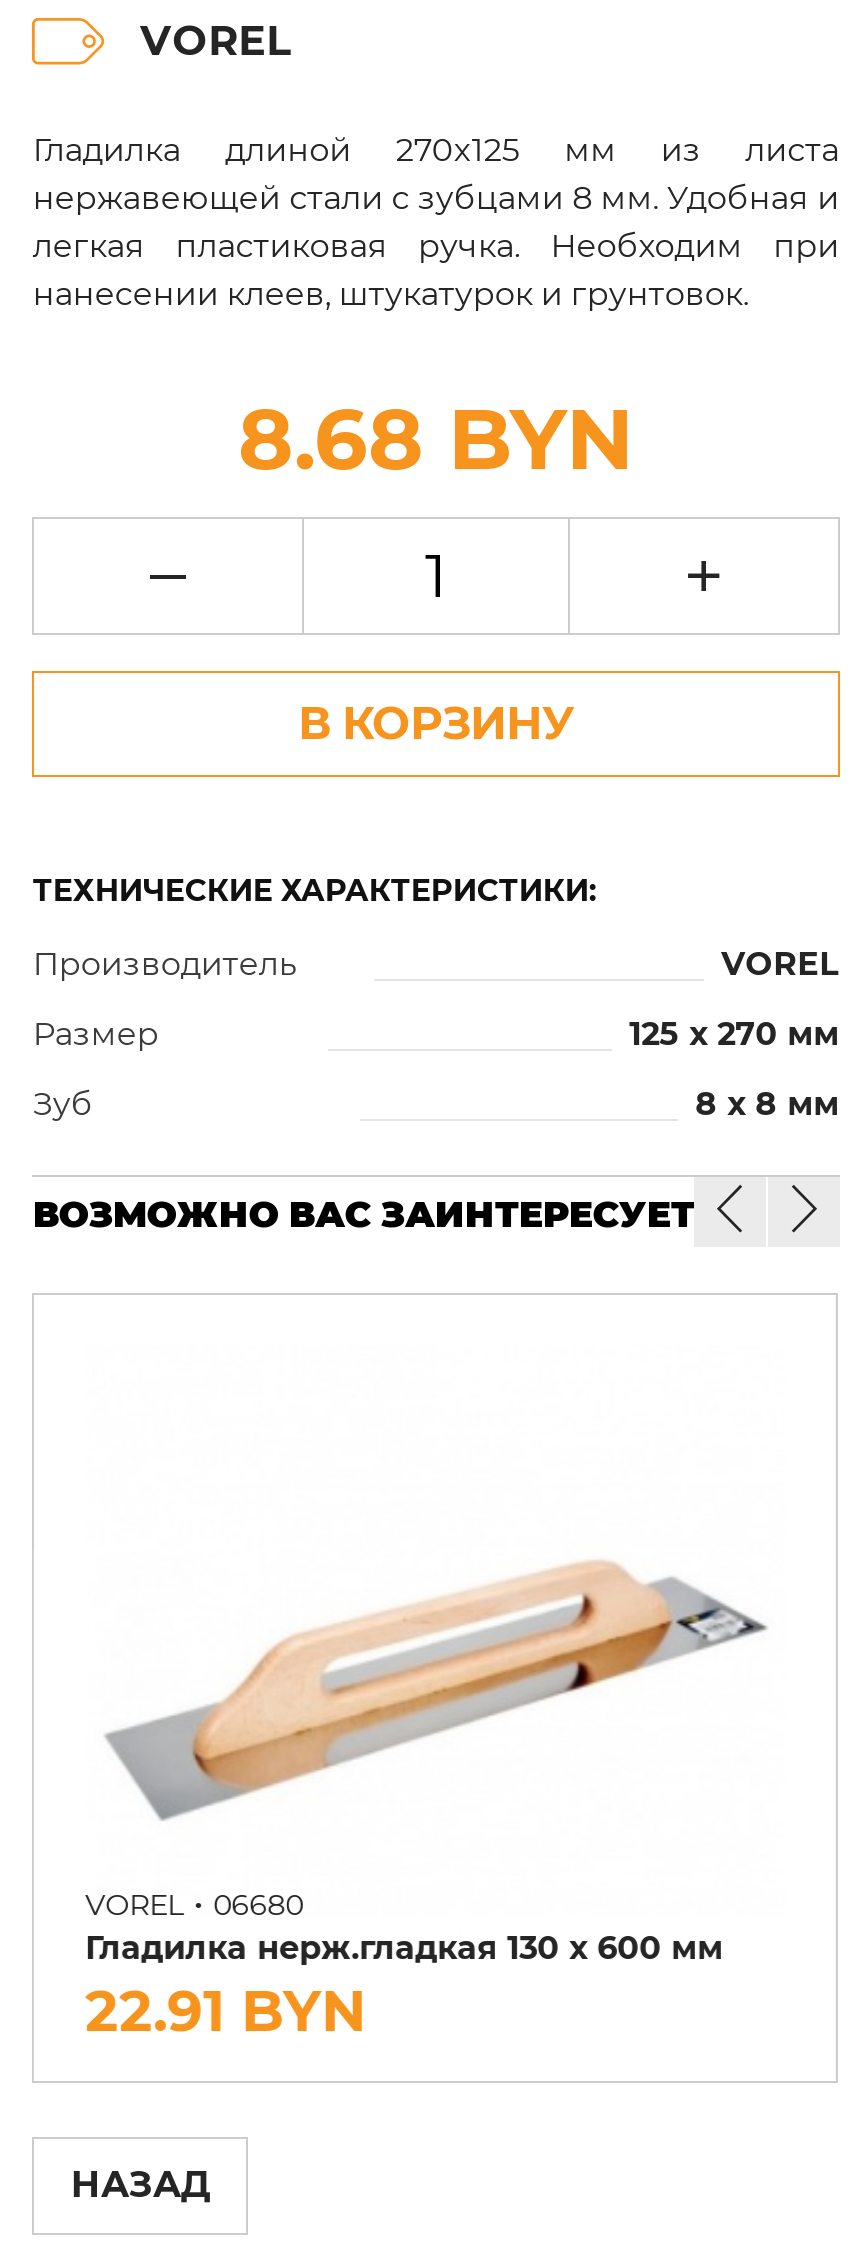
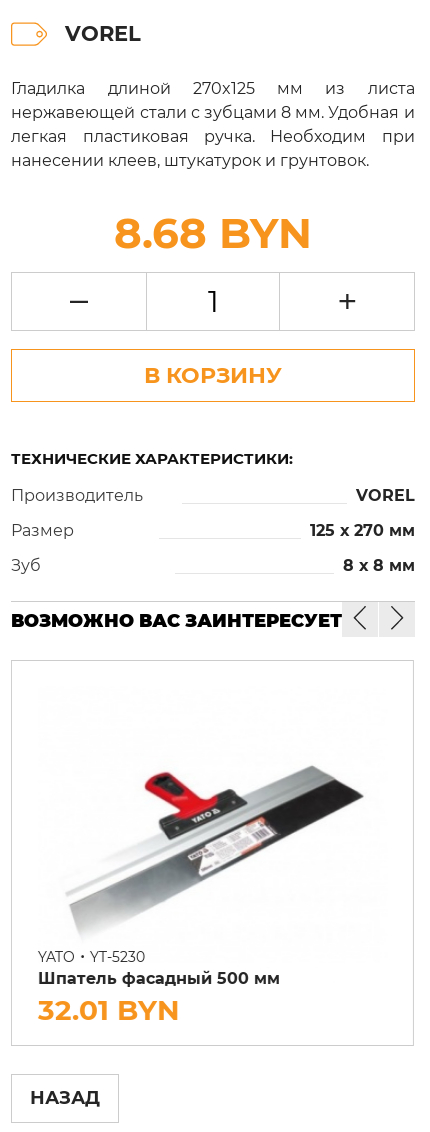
[85,1521,768,2044] [image] | VOREL • 06680 | Гладилка нерж.гладкая 130 х 600 мм | 22.91 BYN -> [38,765,369,1027] [image] | YATO • YT-5230 | Шпатель фасадный 500 мм | 32.01 BYN

